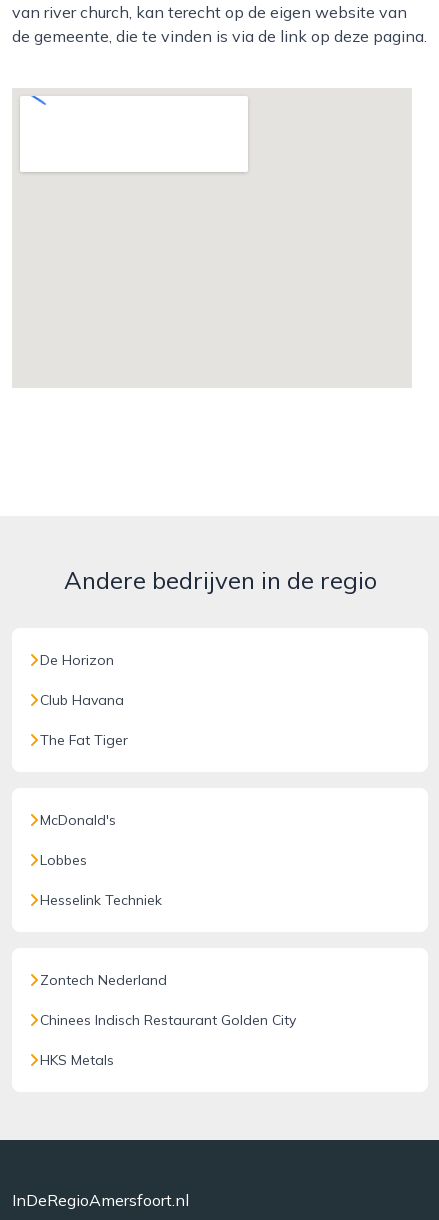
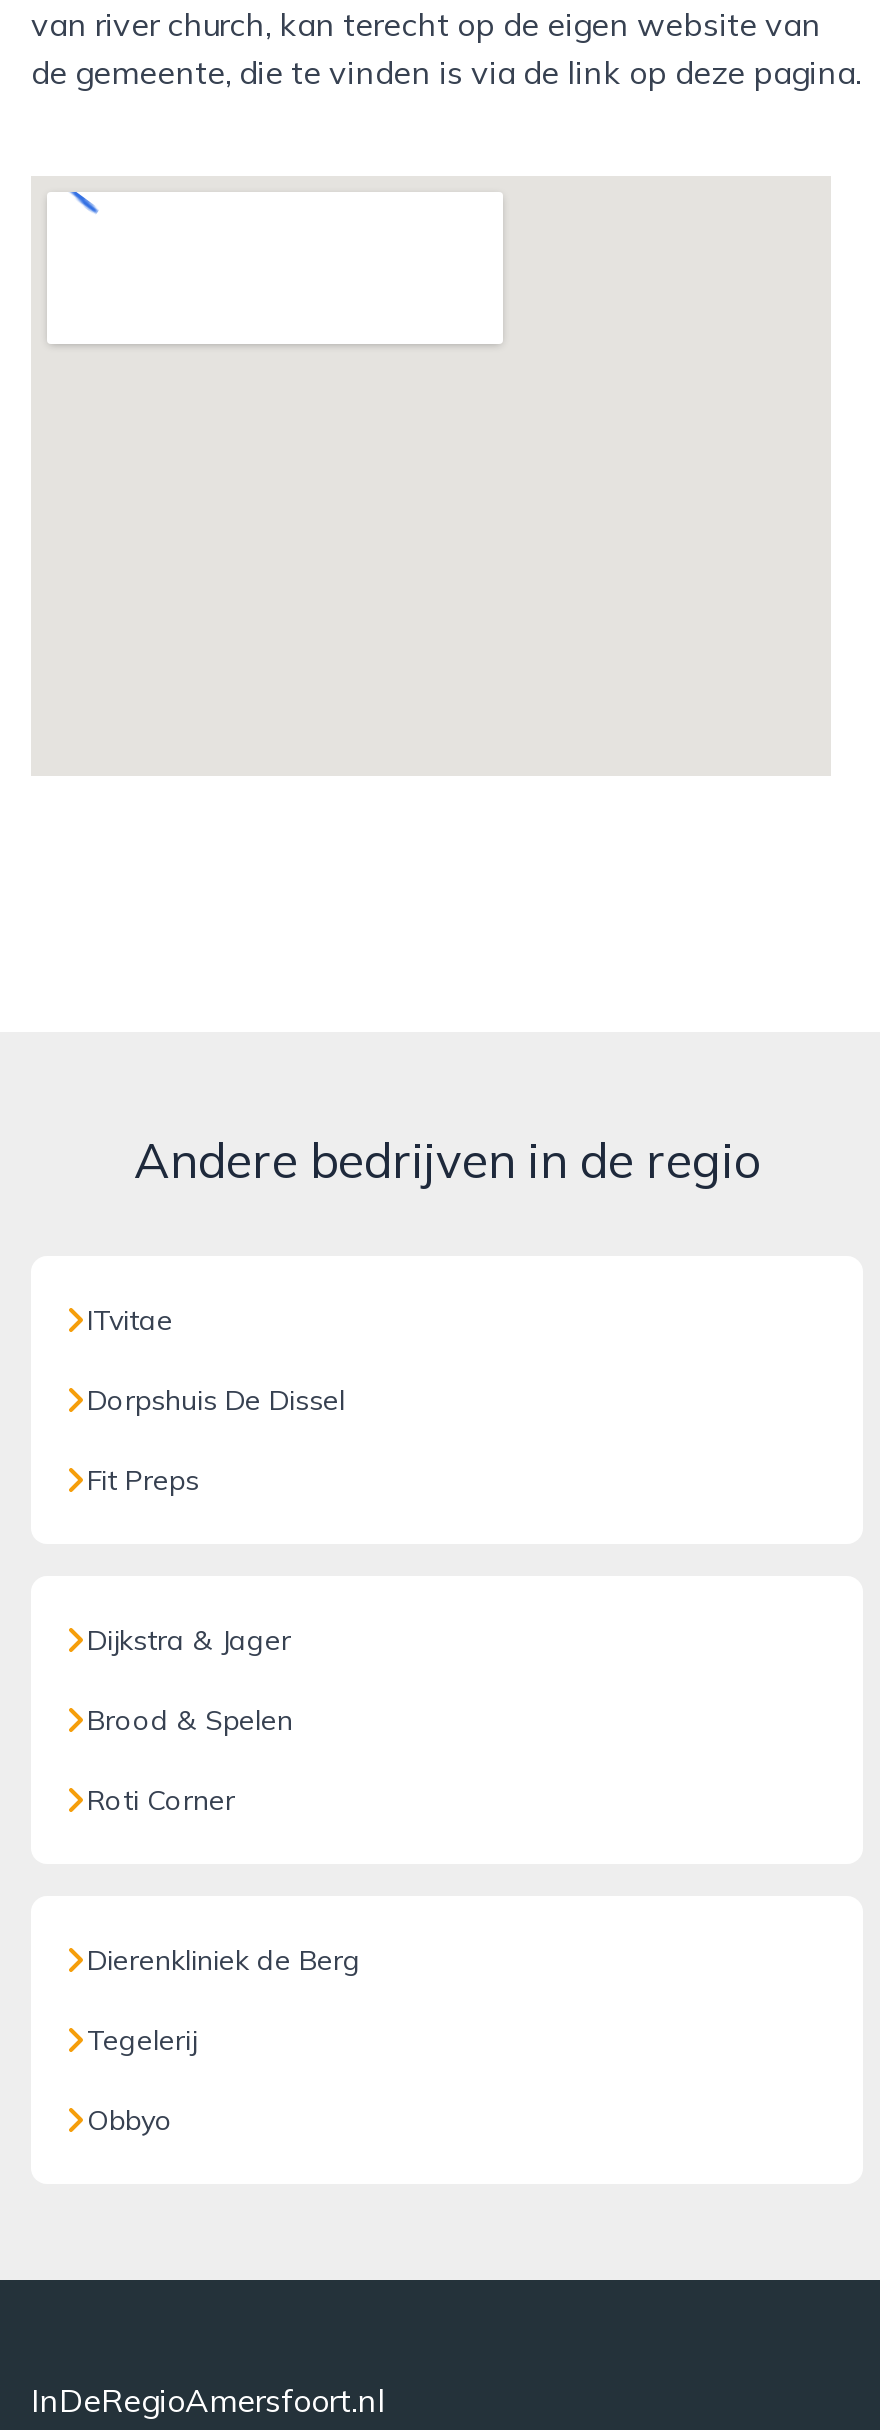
[40,651,114,669] De Horizon -> [87,1302,173,1338] ITvitae
[40,691,124,709] Club Havana -> [87,1382,345,1418] Dorpshuis De Dissel
[40,731,128,749] The Fat Tiger -> [87,1462,199,1498] Fit Preps
[40,811,116,829] McDonald's -> [87,1622,291,1658] Dijkstra & Jager
[40,851,87,869] Lobbes -> [87,1702,293,1738] Brood & Spelen
[40,891,162,909] Hesselink Techniek -> [87,1782,235,1818] Roti Corner
[40,971,167,989] Zontech Nederland -> [87,1942,361,1978] Dierenkliniek de Berg
[40,1011,296,1029] Chinees Indisch Restaurant Golden City -> [87,2022,197,2058] Tegelerij
[40,1051,114,1069] HKS Metals -> [87,2102,173,2138] Obbyo

